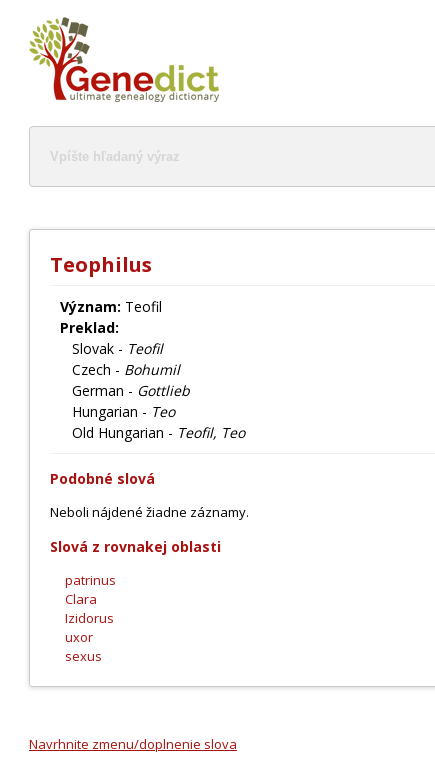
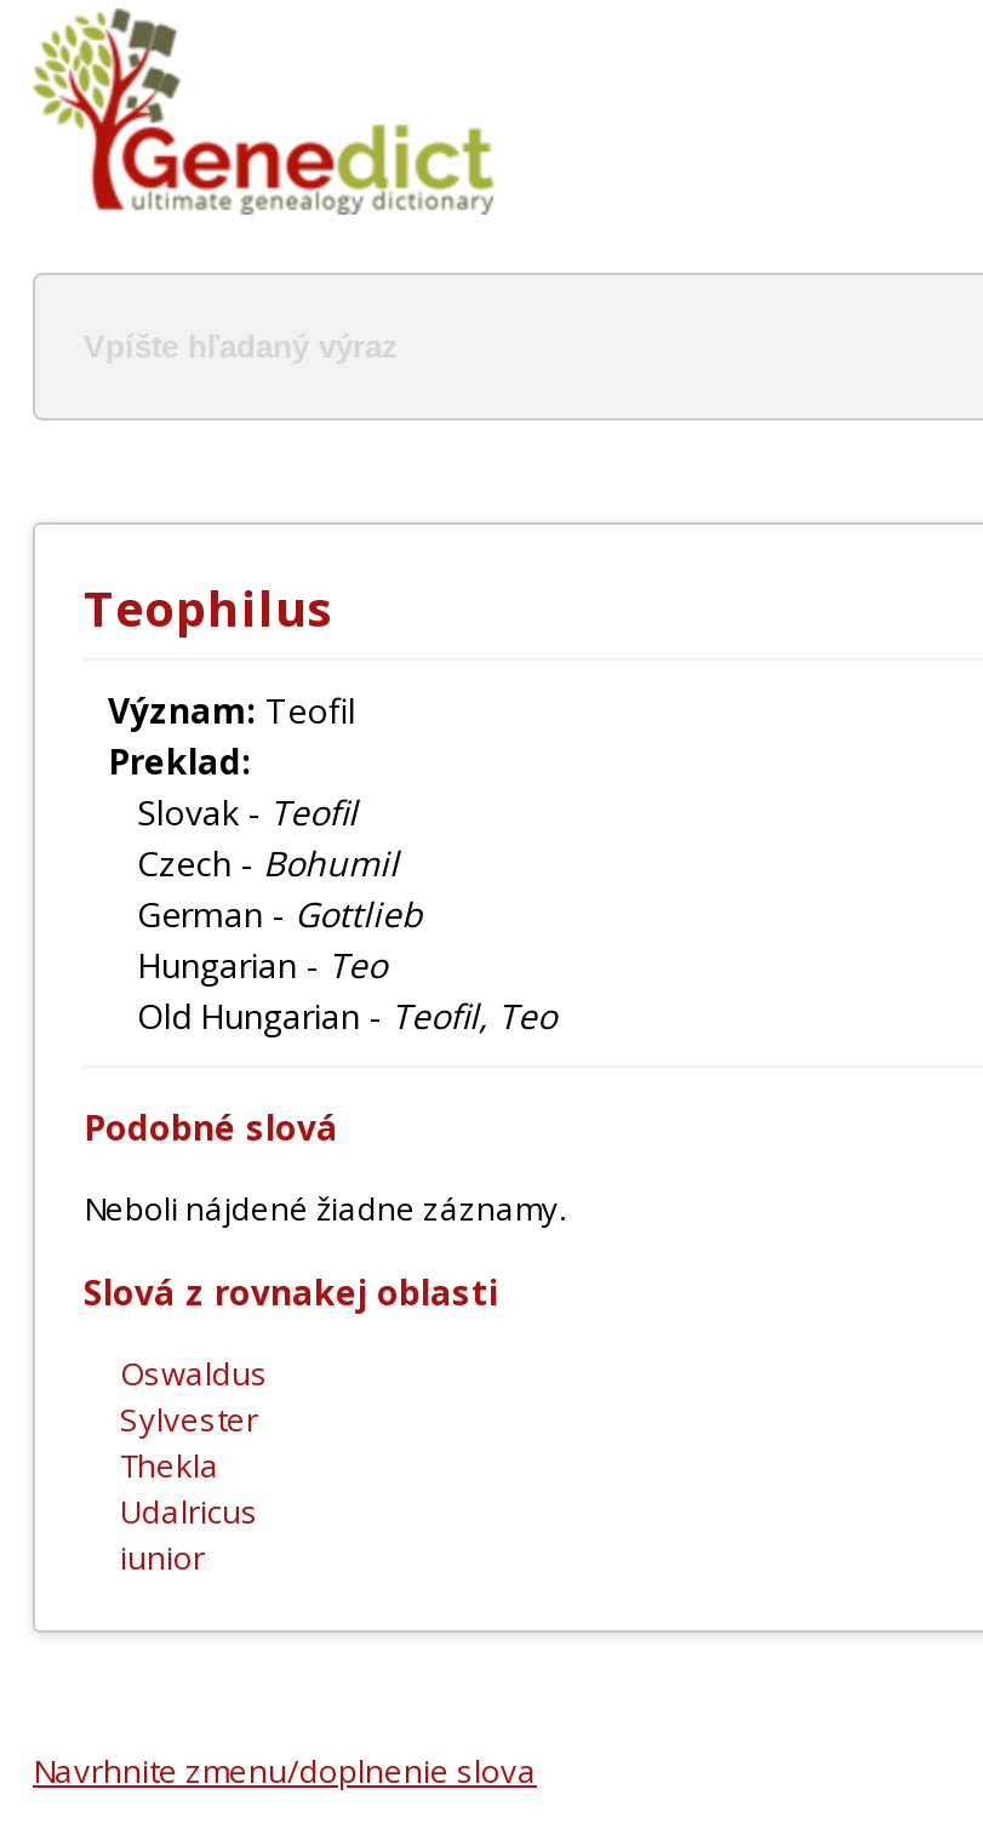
[65,571,116,665] patrinus | Clara | Izidorus | uxor | sexus -> [120,1351,268,1579] Oswaldus | Sylvester | Thekla | Udalricus | iunior

